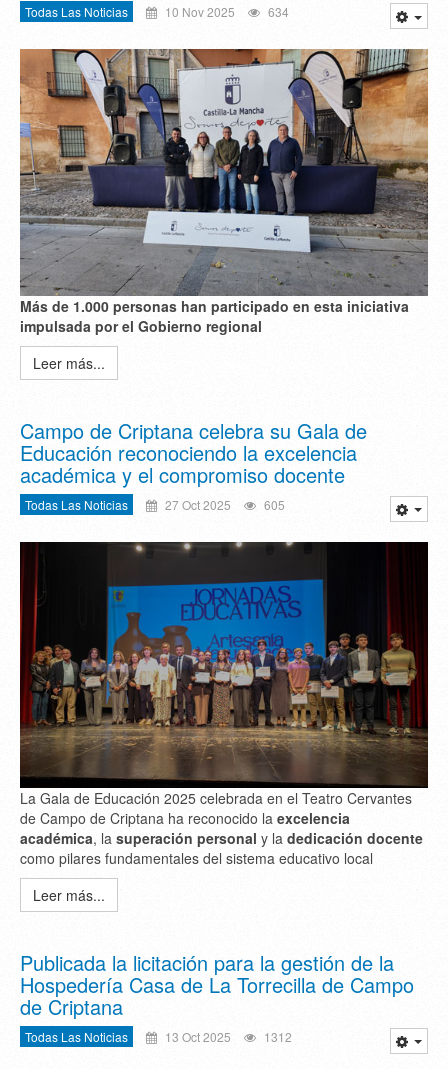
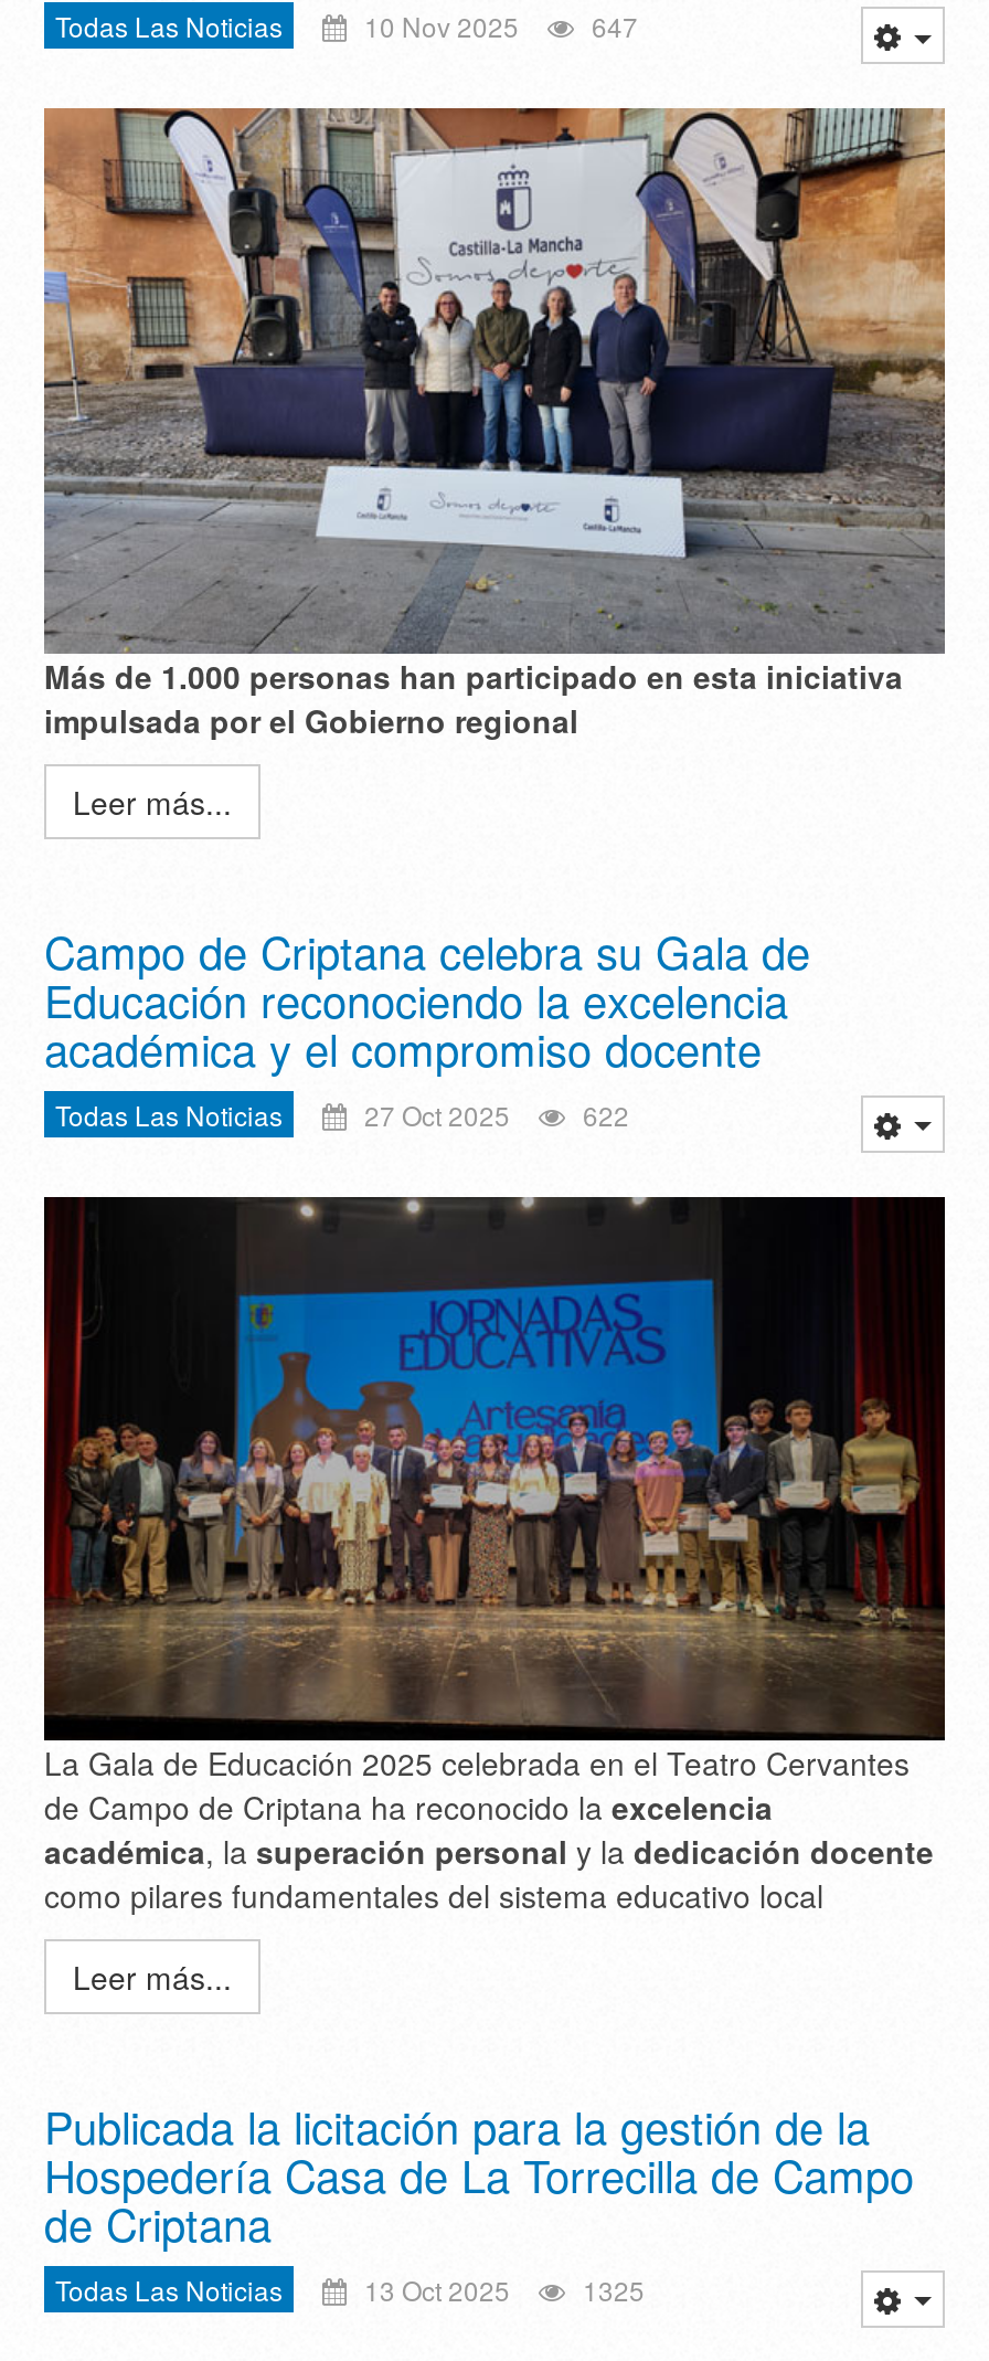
[25,3,289,20] Todas Las Noticias 10 Nov 2025 634 -> [55,7,638,45] Todas Las Noticias 10 Nov 2025 647
[25,496,285,513] Todas Las Noticias 27 Oct 2025 605 -> [55,1095,629,1132] Todas Las Noticias 27 Oct 2025 622
[25,1028,292,1045] Todas Las Noticias 13 Oct 2025 1312 -> [55,2270,645,2308] Todas Las Noticias 13 Oct 2025 1325

